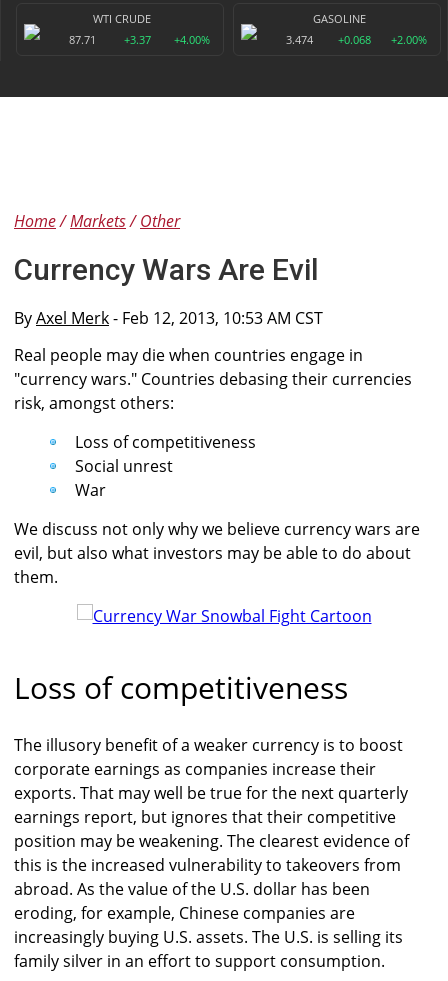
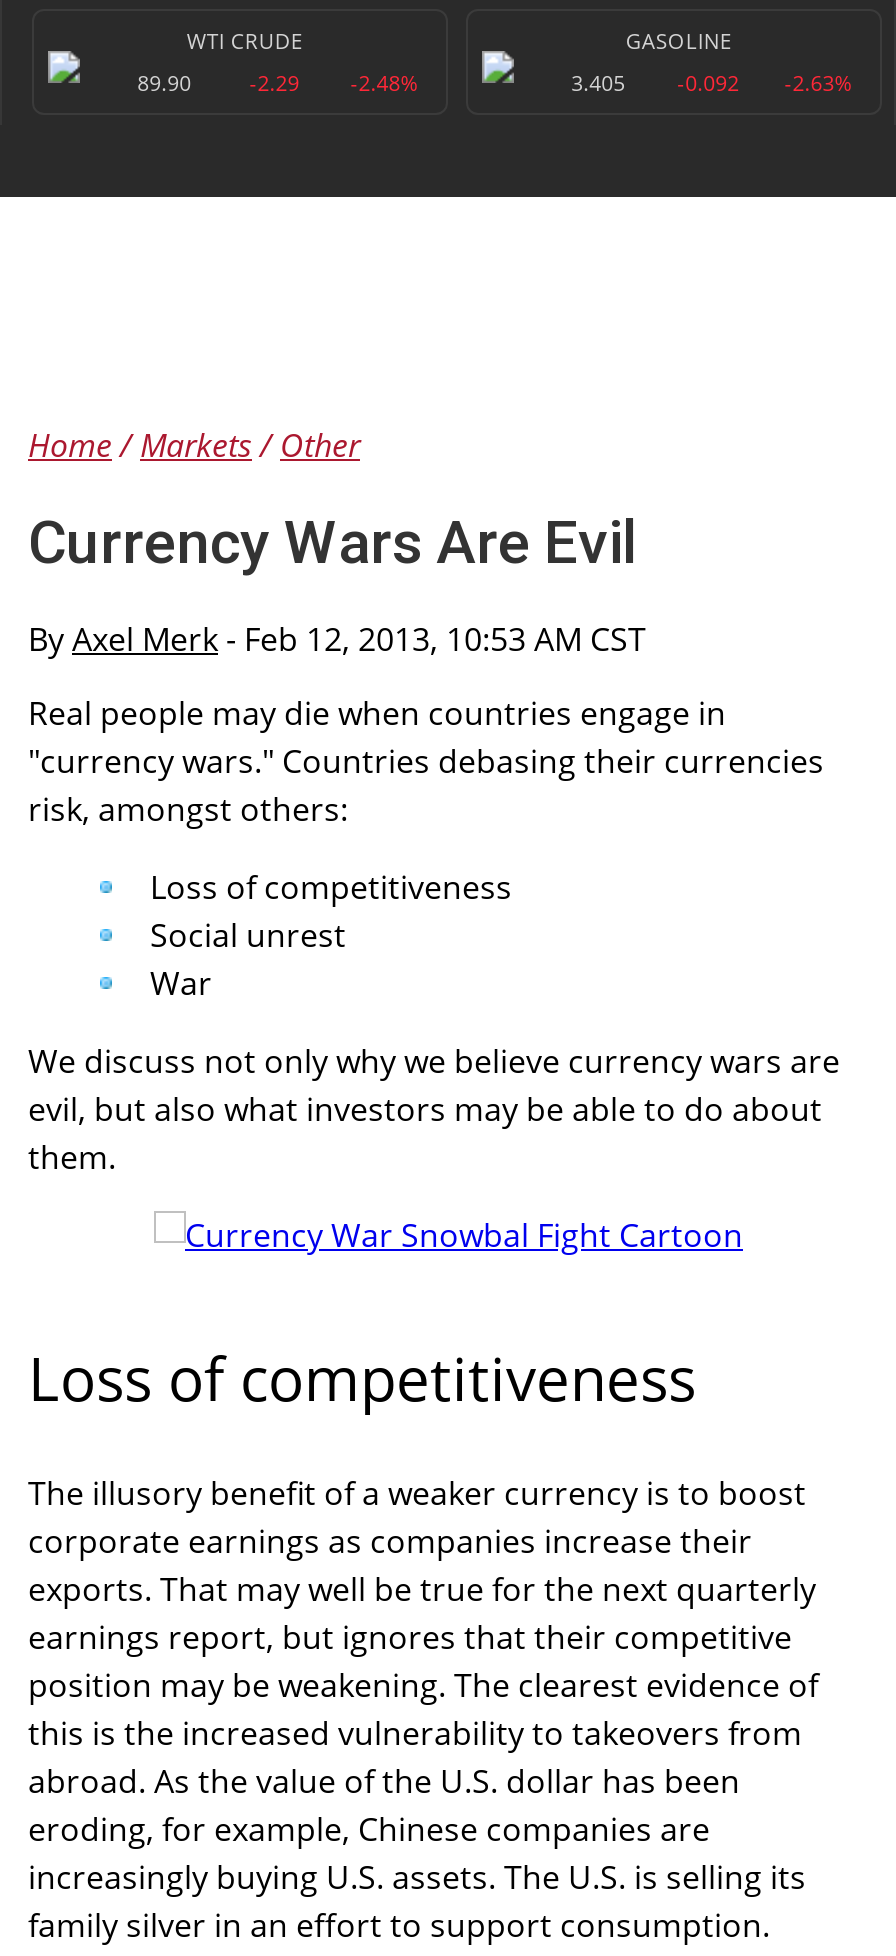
[69,33,96,47] 87.71 -> [137,69,191,97] 89.90
[124,33,151,47] +3.37 -> [249,69,299,97] -2.29
[174,33,210,47] +4.00% -> [350,69,418,97] -2.48%
[286,33,313,47] 3.474 -> [571,69,625,97] 3.405
[338,33,371,47] +0.068 -> [677,69,739,97] -0.092
[391,33,427,47] +2.00% -> [784,69,852,97] -2.63%

